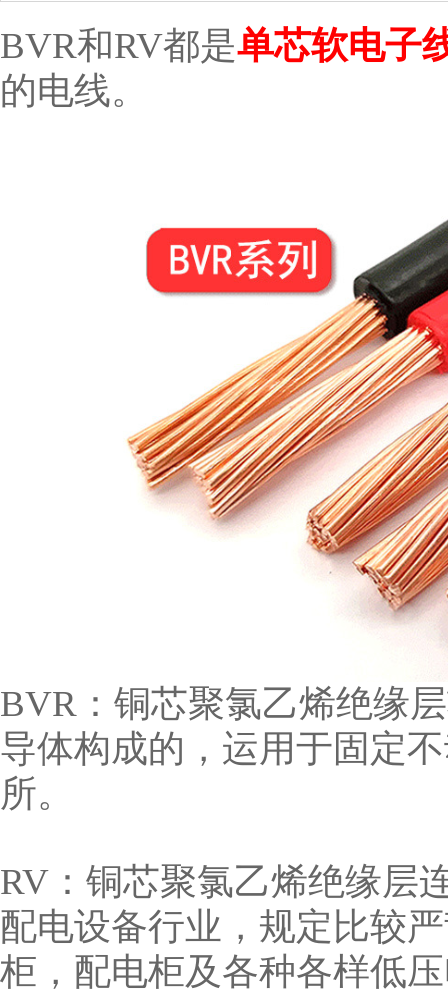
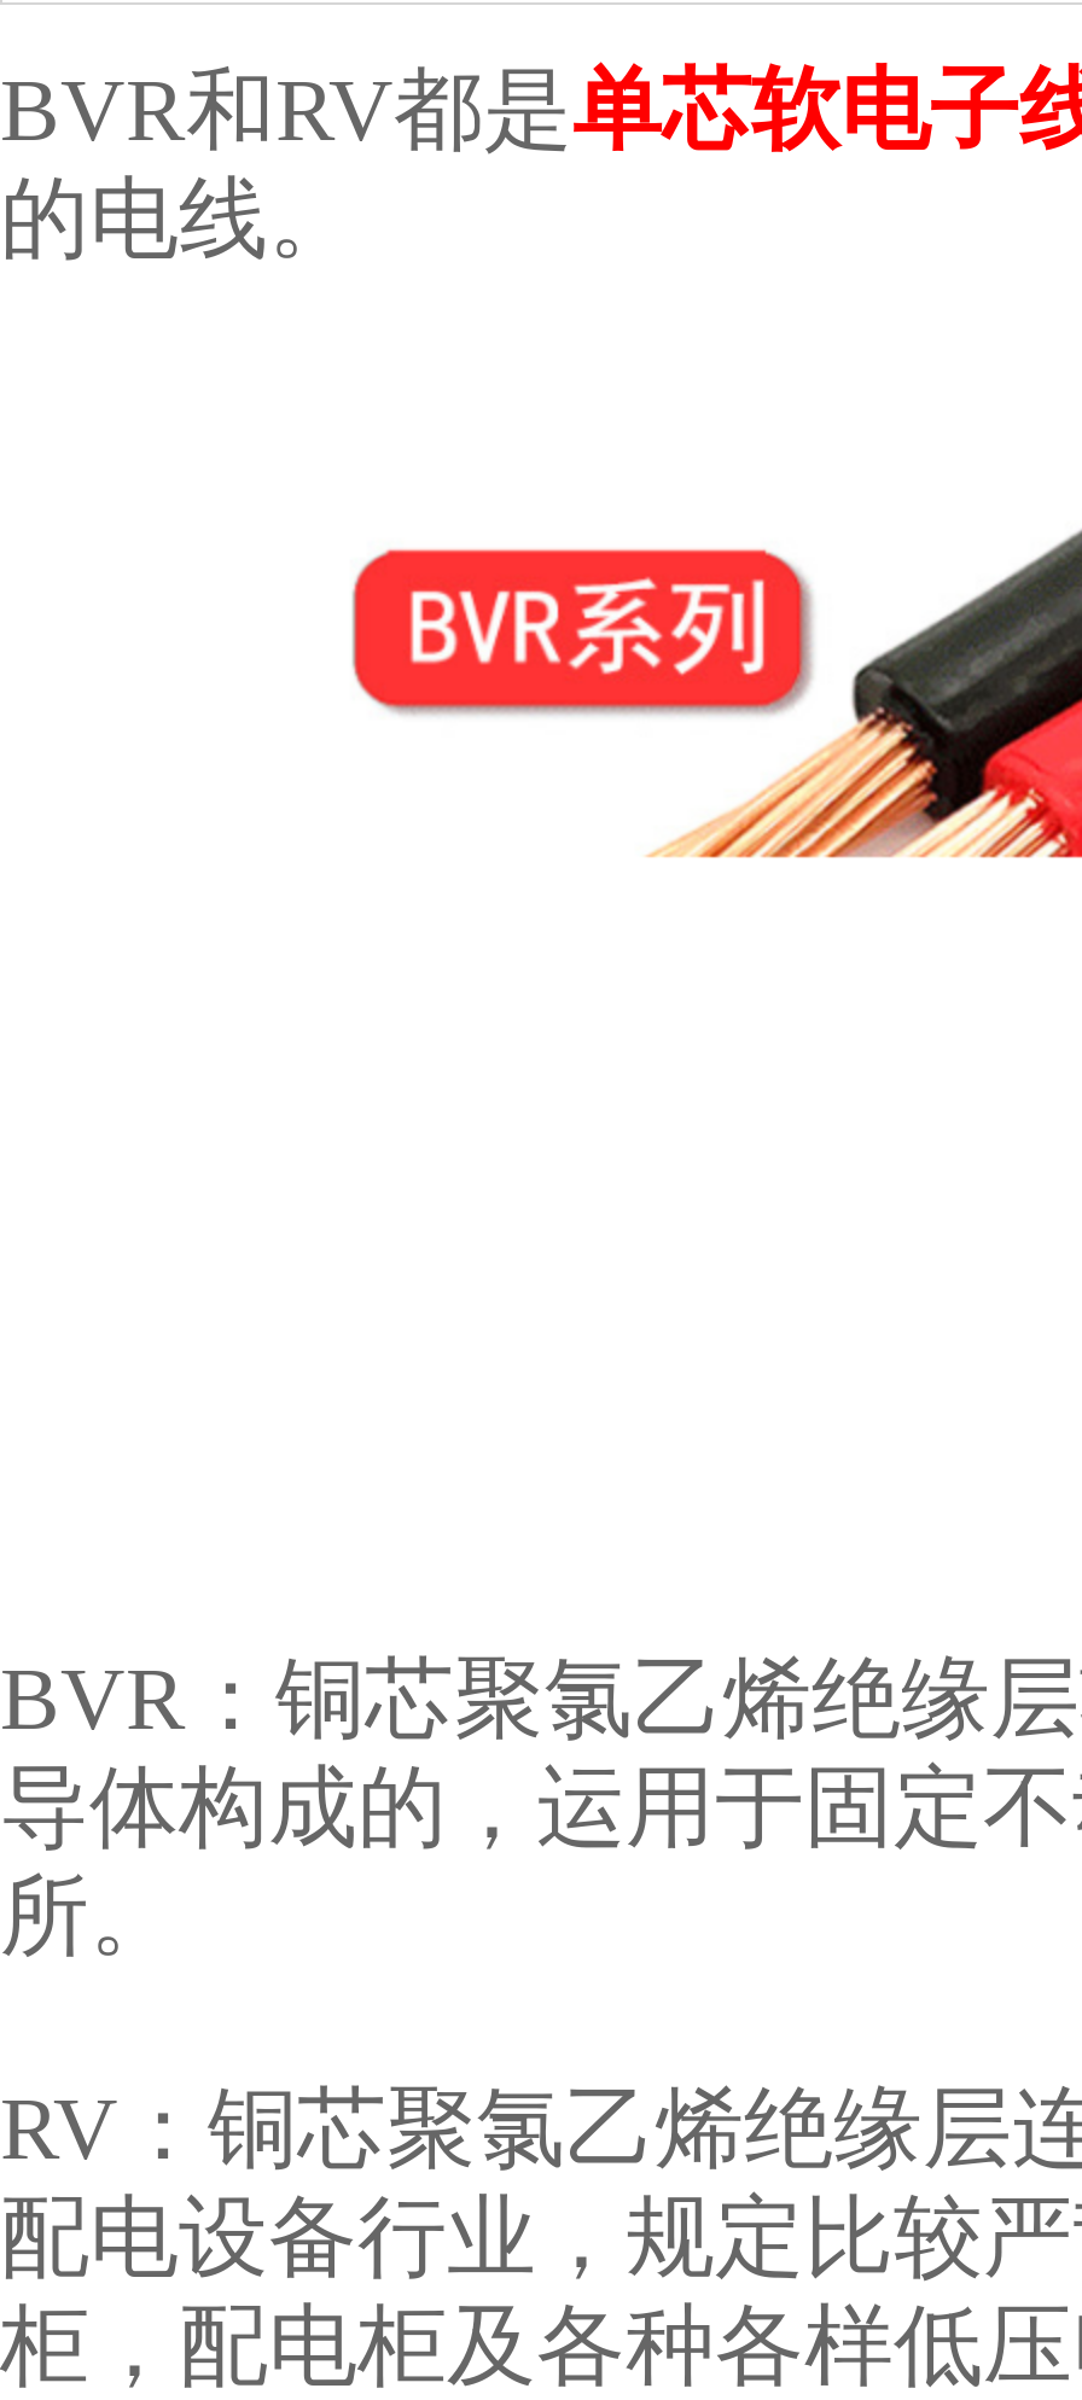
[126,354,445,647] [image] -> none

